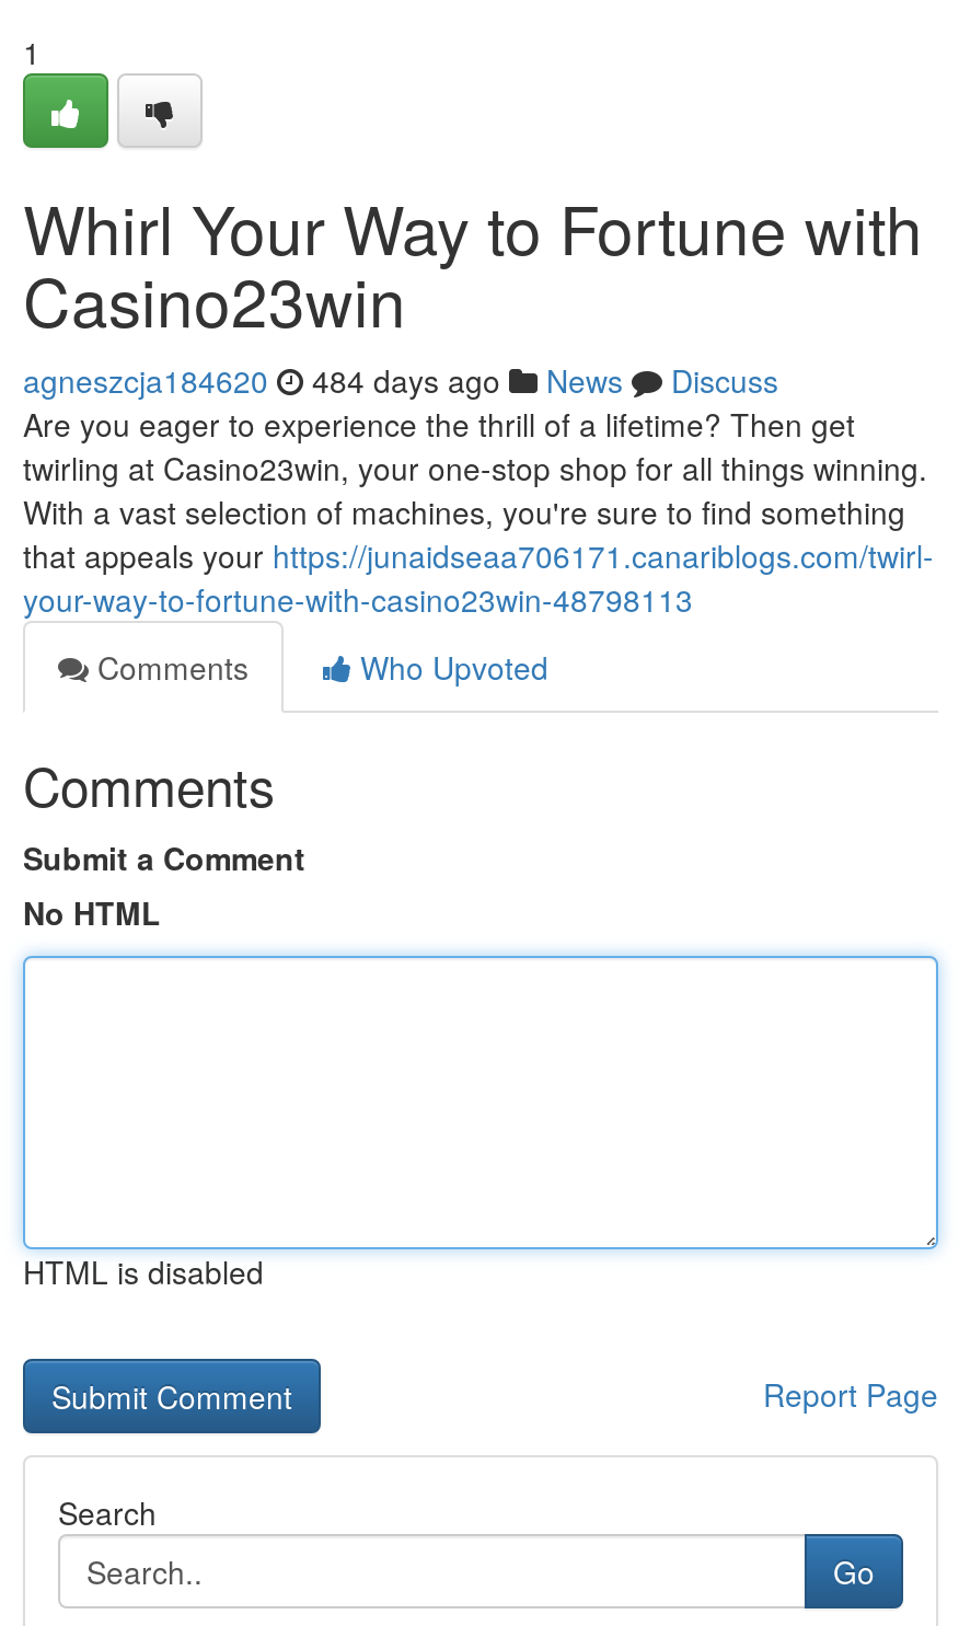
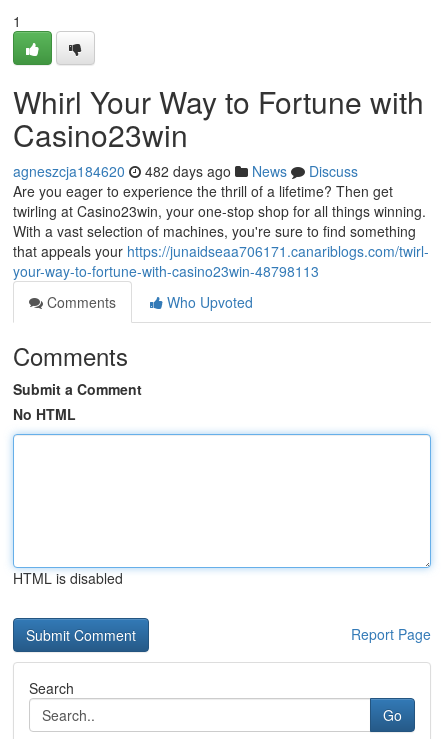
[23,358,778,402] agneszcja184620 484 days ago News Discuss -> [13,161,358,181] agneszcja184620 482 days ago News Discuss

